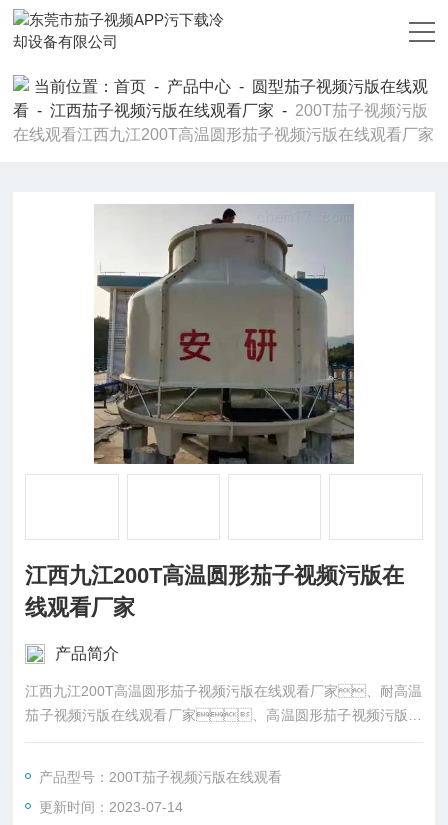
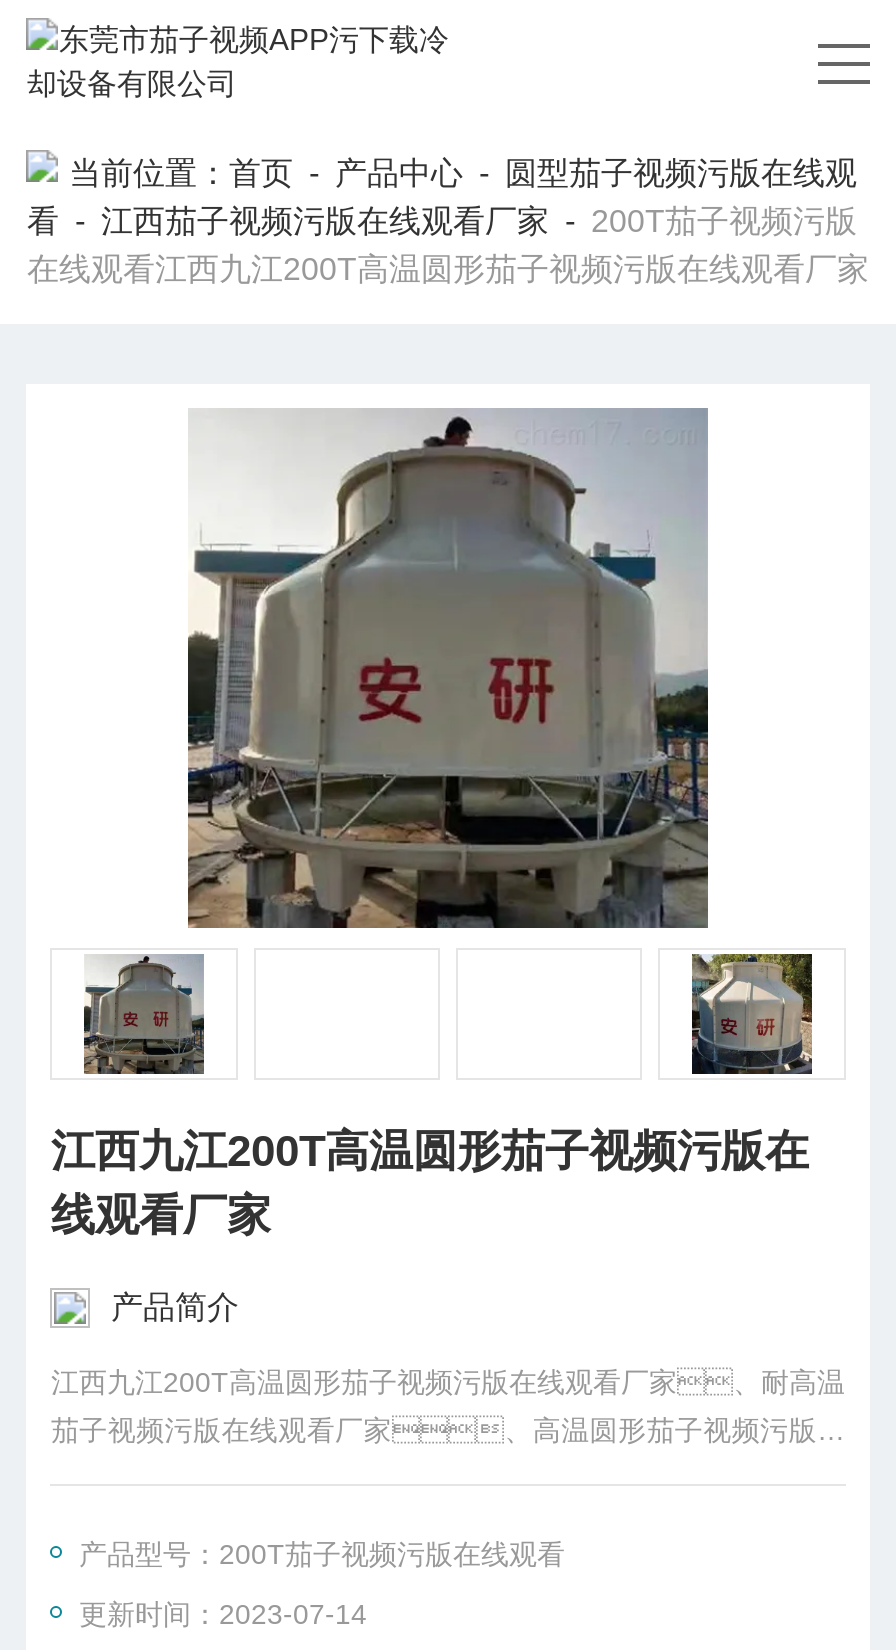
none -> [82,952,206,1076] [image]
none -> [690,952,814,1076] [image]

